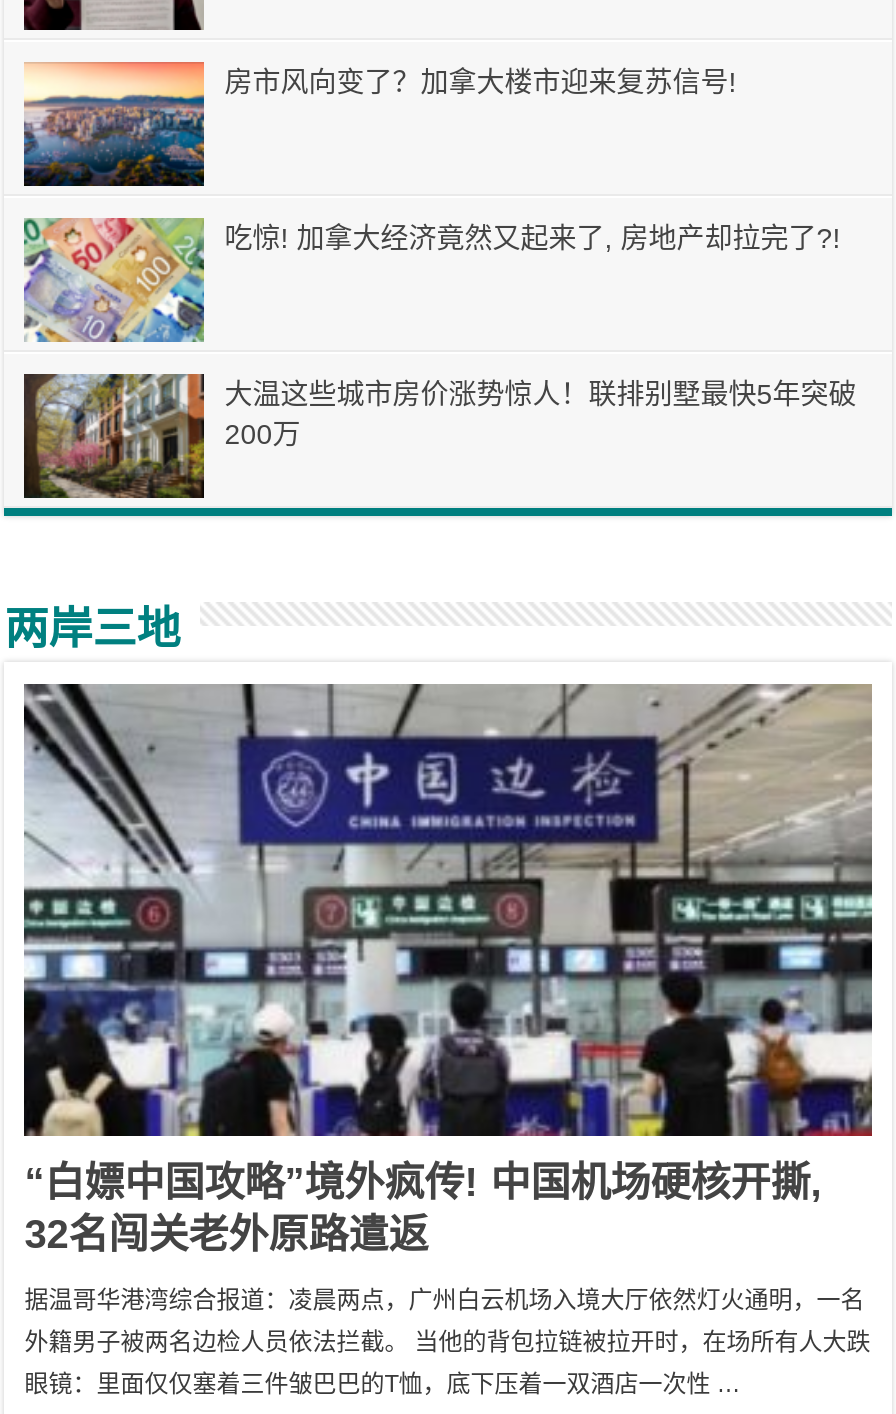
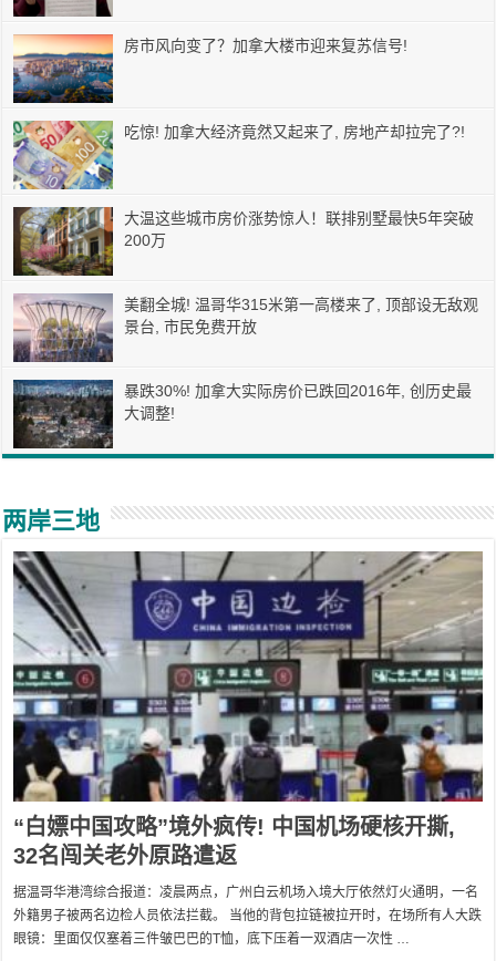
none -> [12,293,479,363] [image] | 美翻全城! 温哥华315米第一高楼来了, 顶部设无敌观 | 景台, 市民免费开放
none -> [13,380,472,448] [image] | 暴跌30%! 加拿大实际房价已跌回2016年, 创历史最 | 大调整!

